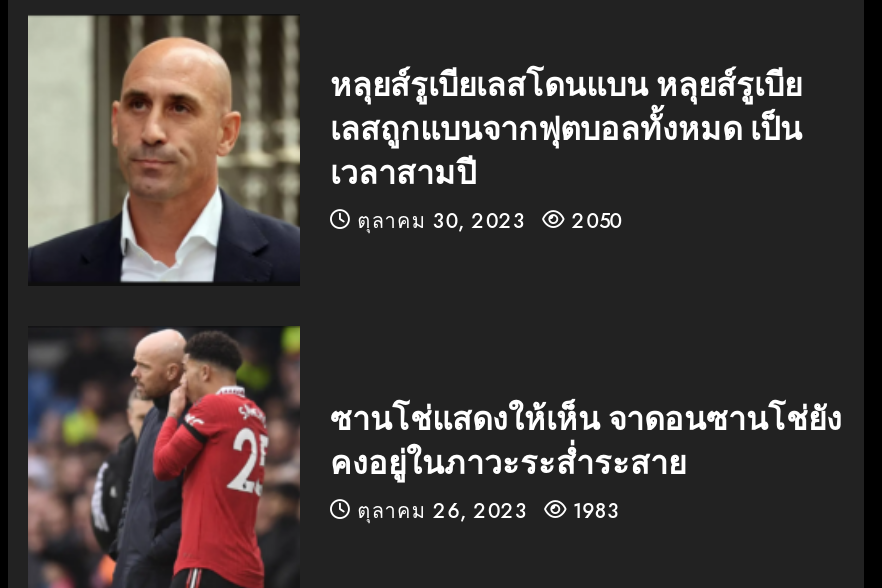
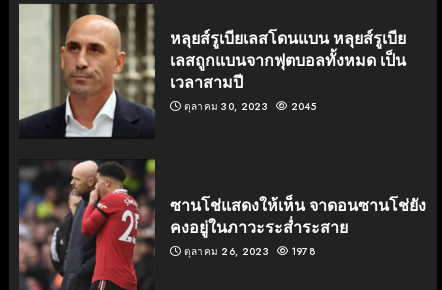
[357,206,622,236] ตุลาคม 30, 2023 2050 -> [184,99,316,114] ตุลาคม 30, 2023 2045
[357,496,620,526] ตุลาคม 26, 2023 1983 -> [184,244,315,259] ตุลาคม 26, 2023 1978

